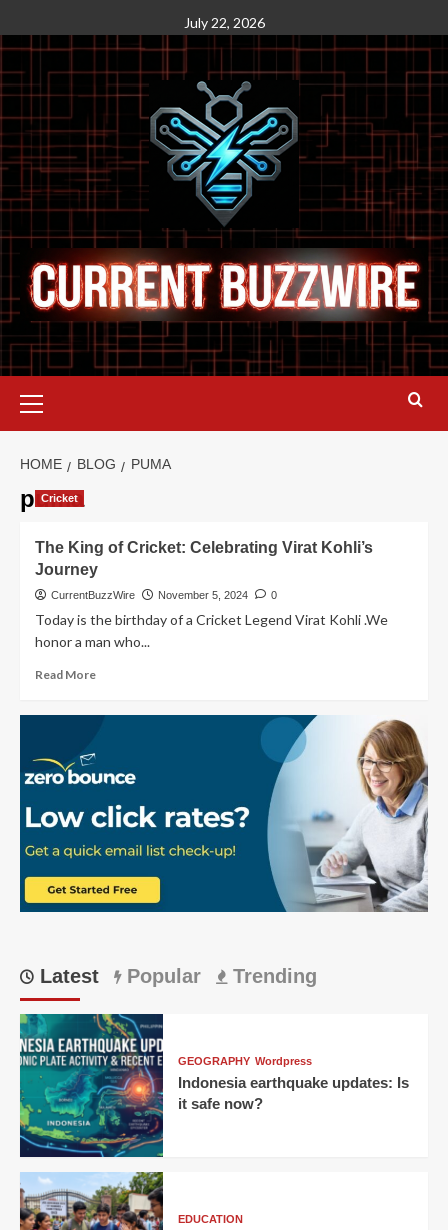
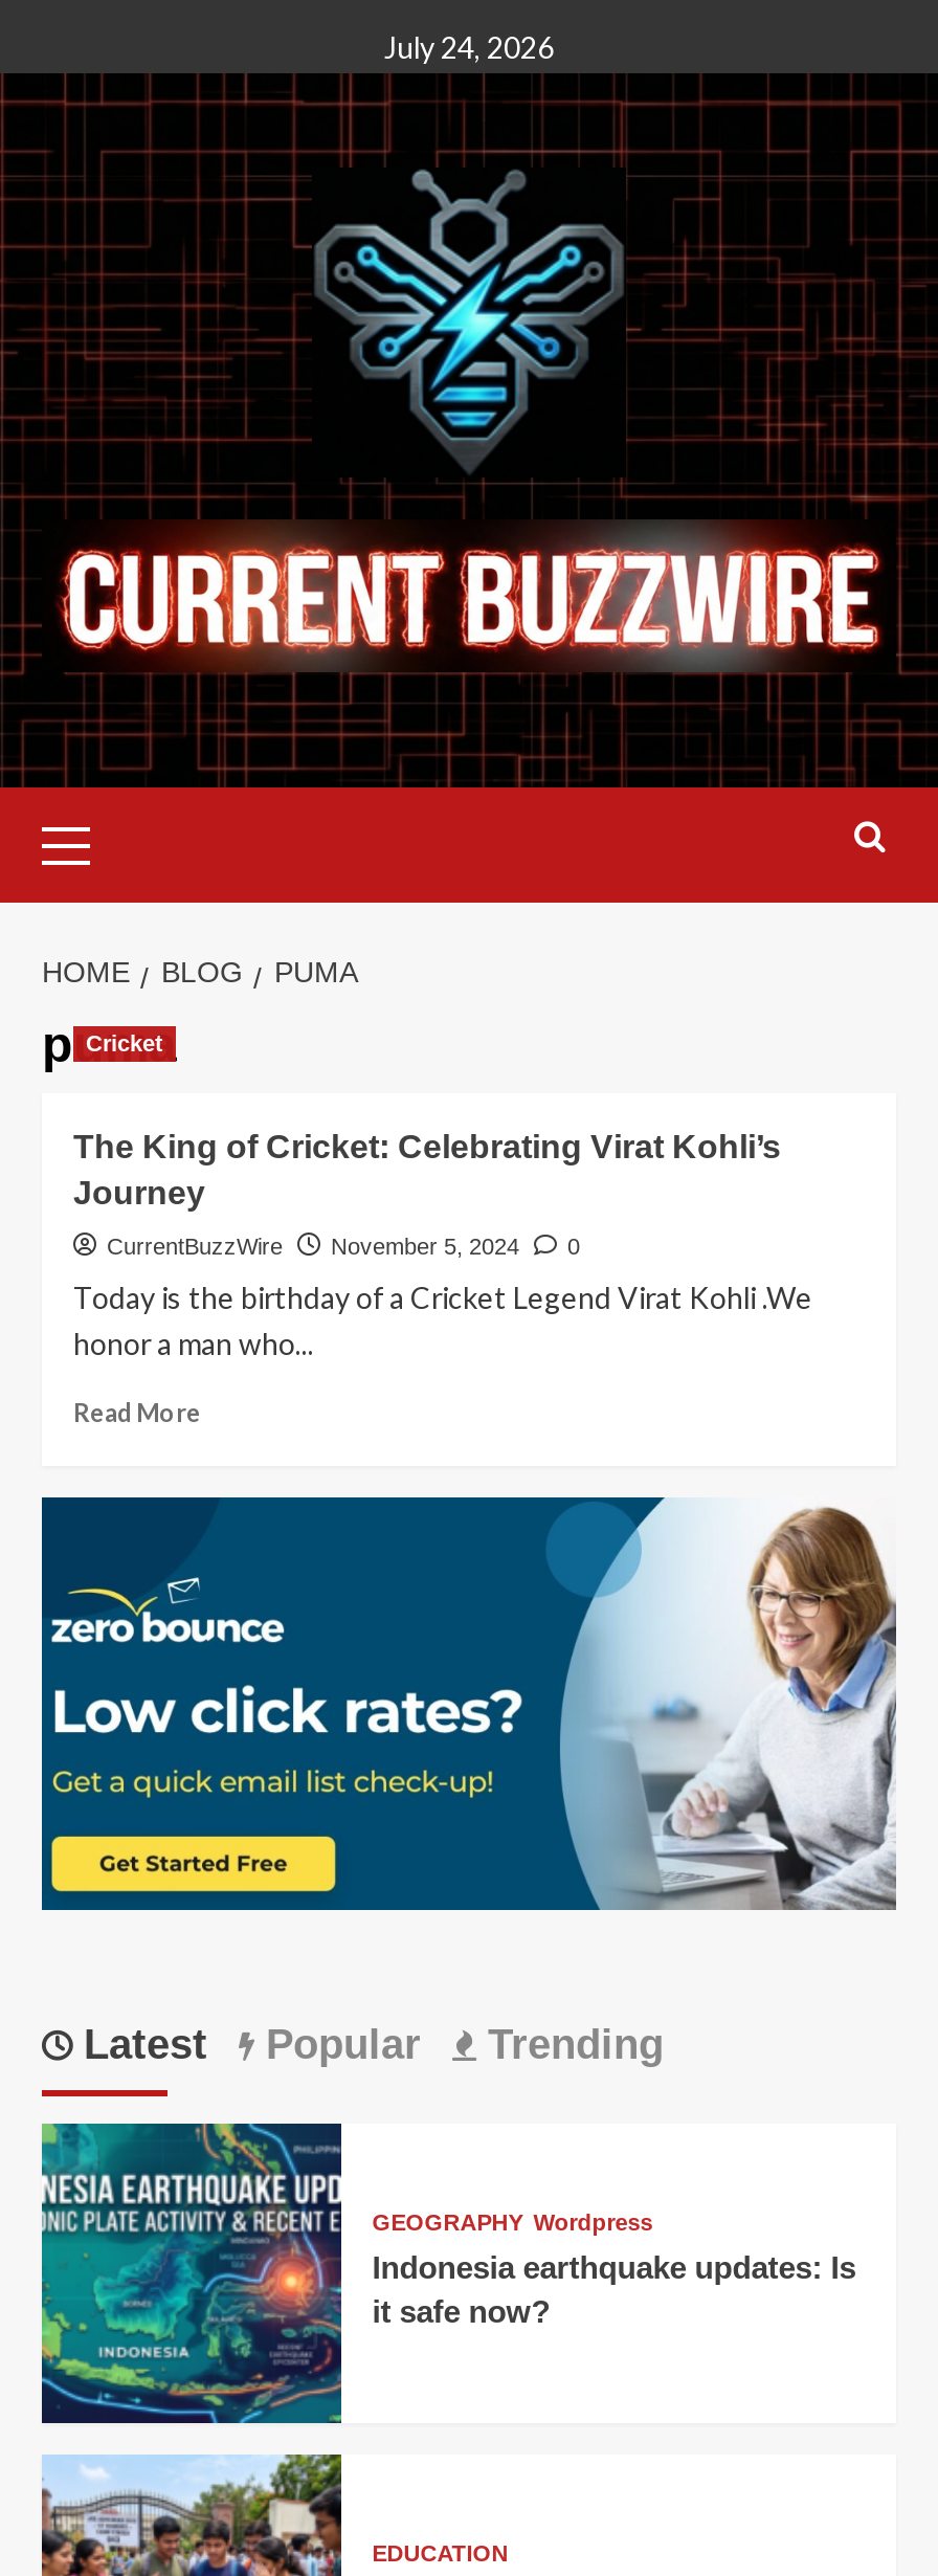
[183,14,264,31] July 22, 2026 -> [384,29,554,65] July 24, 2026

